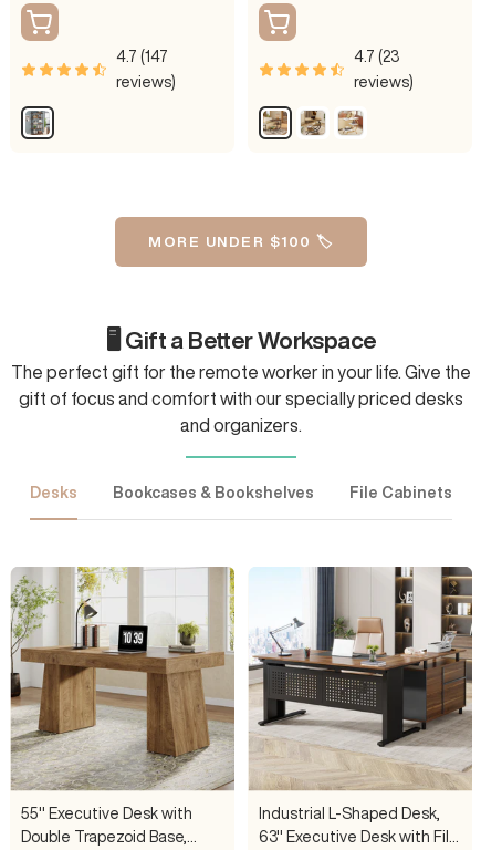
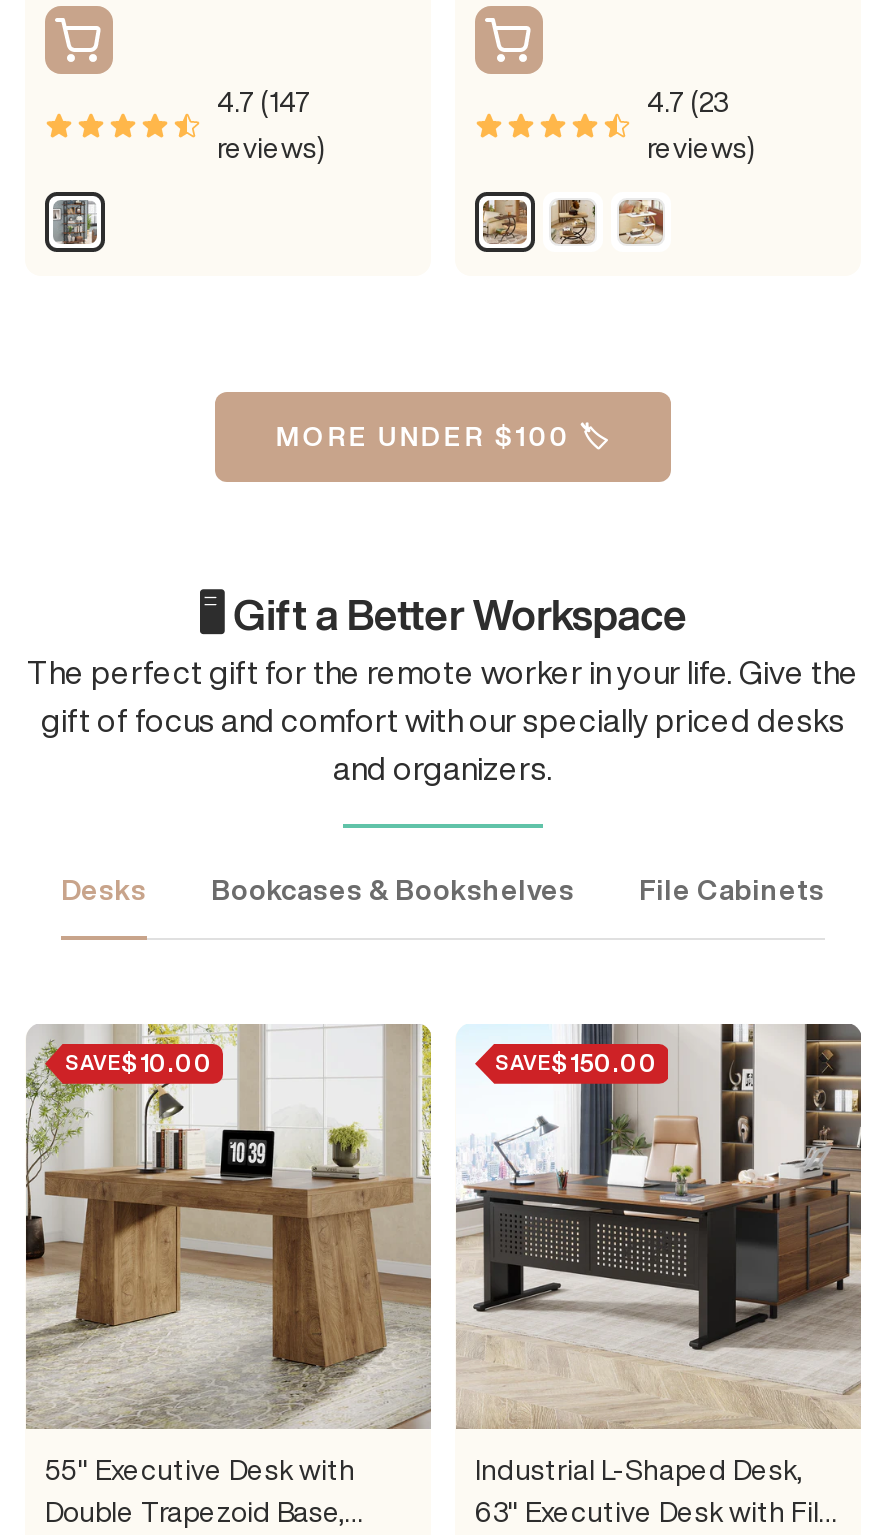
none -> [65,1050,213,1076] SAVE$10.00
none -> [495,1050,658,1076] SAVE$150.00

